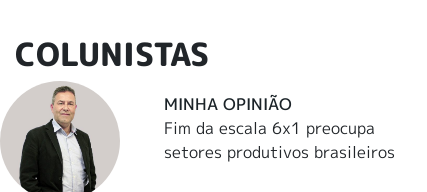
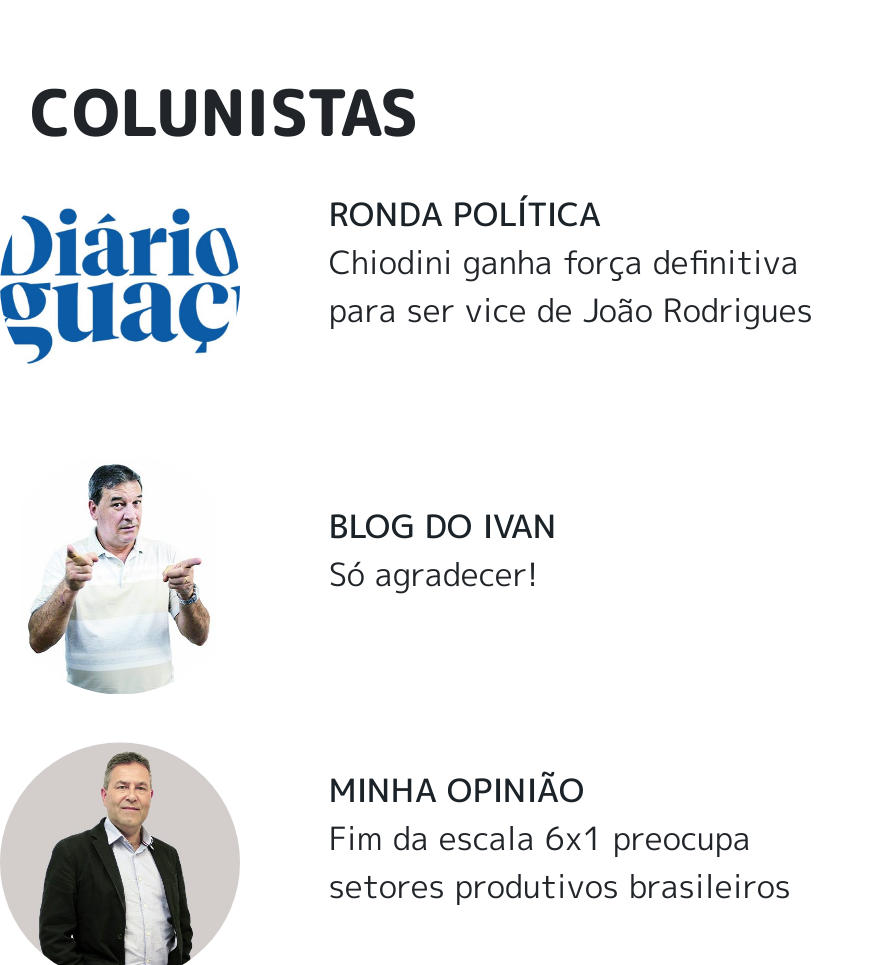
none -> [6,207,242,365] [image]
none -> [26,463,212,695] [image]
none -> [329,192,813,332] RONDA POLÍTICA | Chiodini ganha força definitiva | para ser vice de João Rodrigues
none -> [329,504,557,596] BLOG DO IVAN | Só agradecer!

